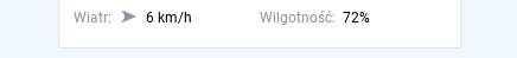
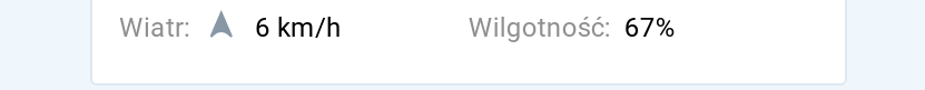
[260,9,370,26] Wilgotność: 72% -> [468,12,675,43] Wilgotność: 67%

